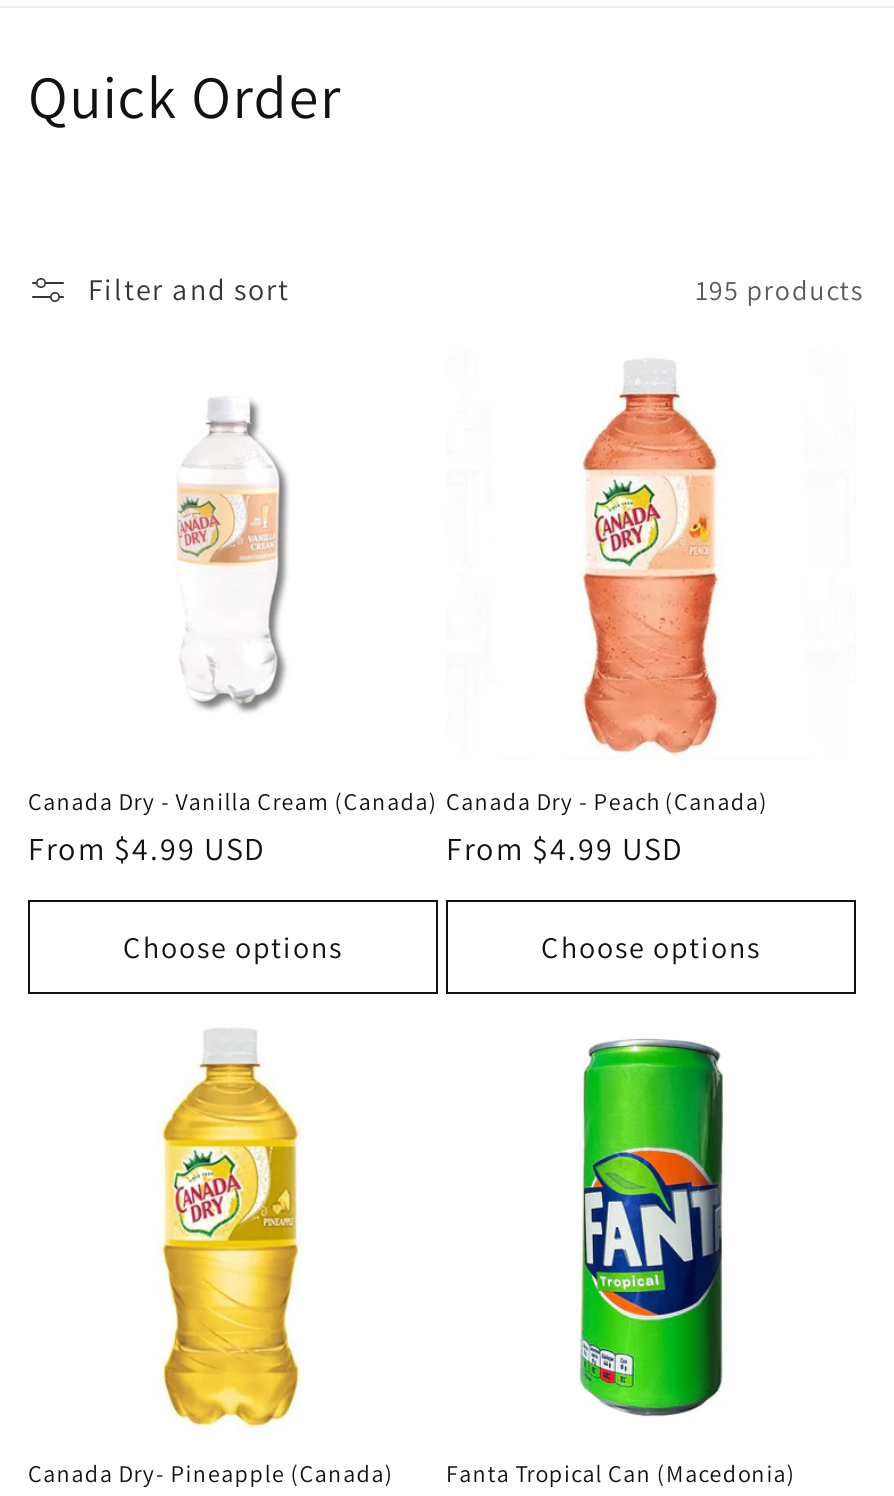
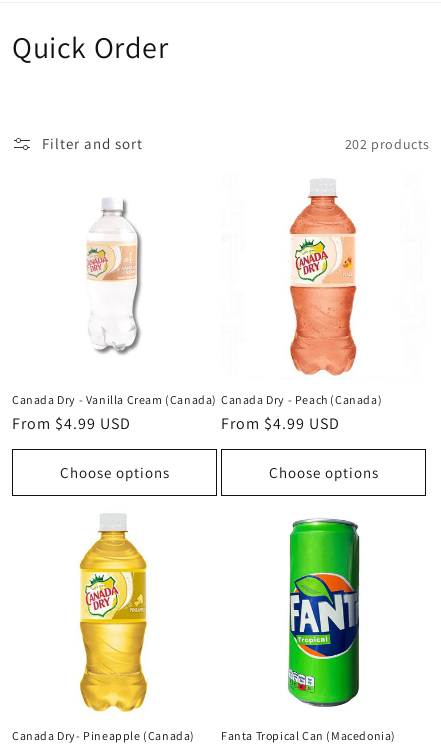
[696,271,864,307] 195 products -> [345,134,430,152] 202 products

